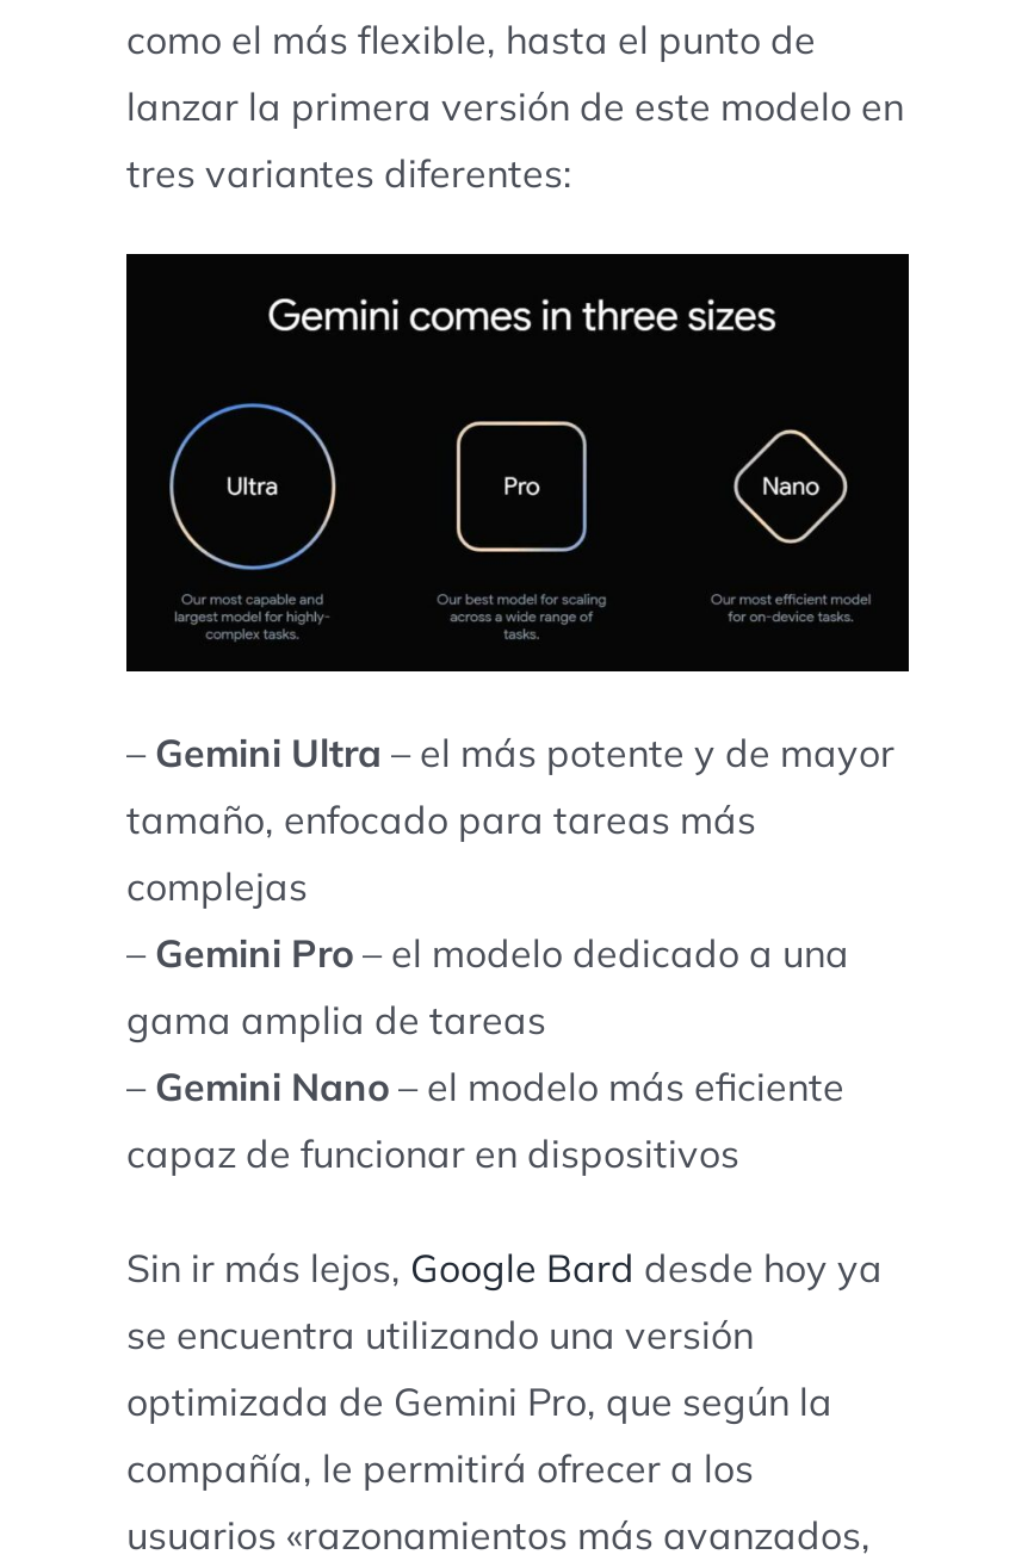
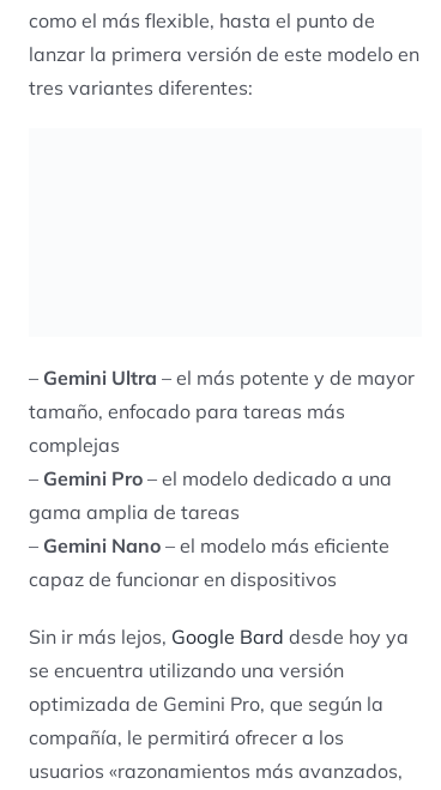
[124,252,911,674] [image] -> none

